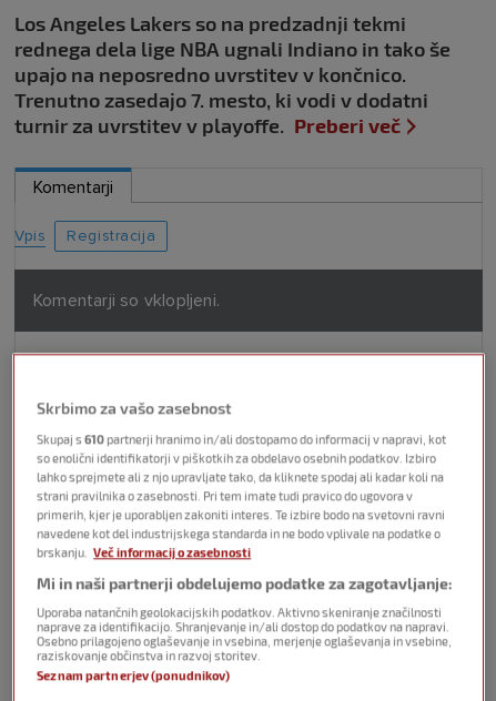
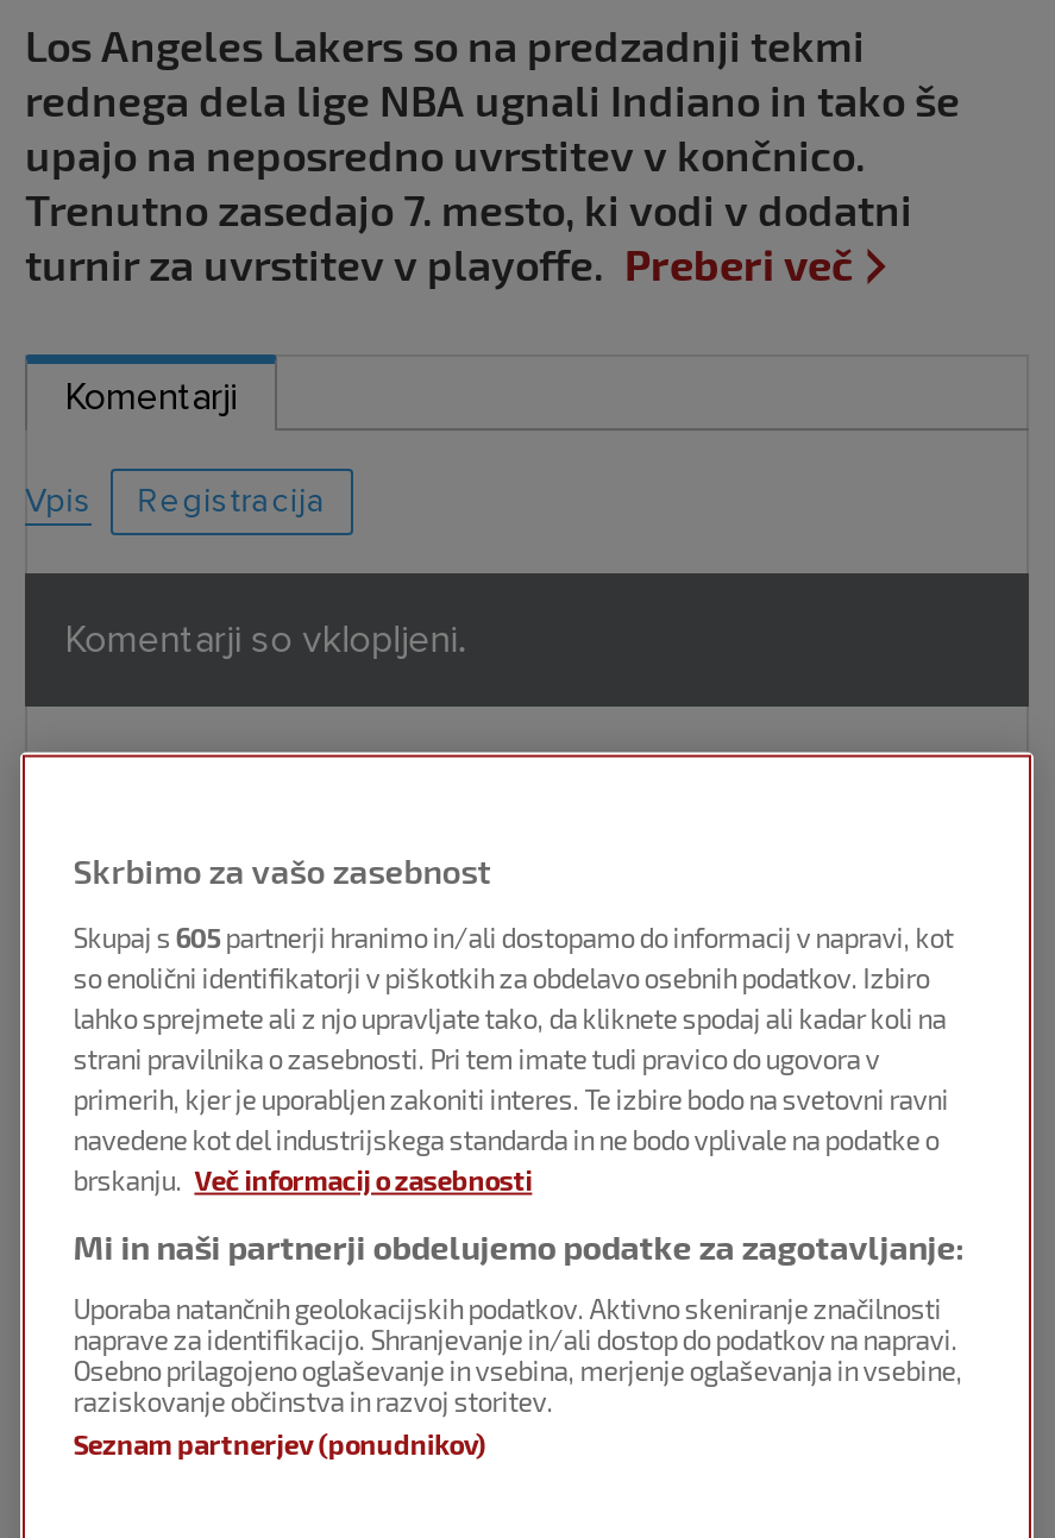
[37,432,446,447] Skupaj s 610 partnerji hranimo in/ali dostopamo do informacij v napravi, kot -> [73,922,953,953] Skupaj s 605 partnerji hranimo in/ali dostopamo do informacij v napravi, kot

